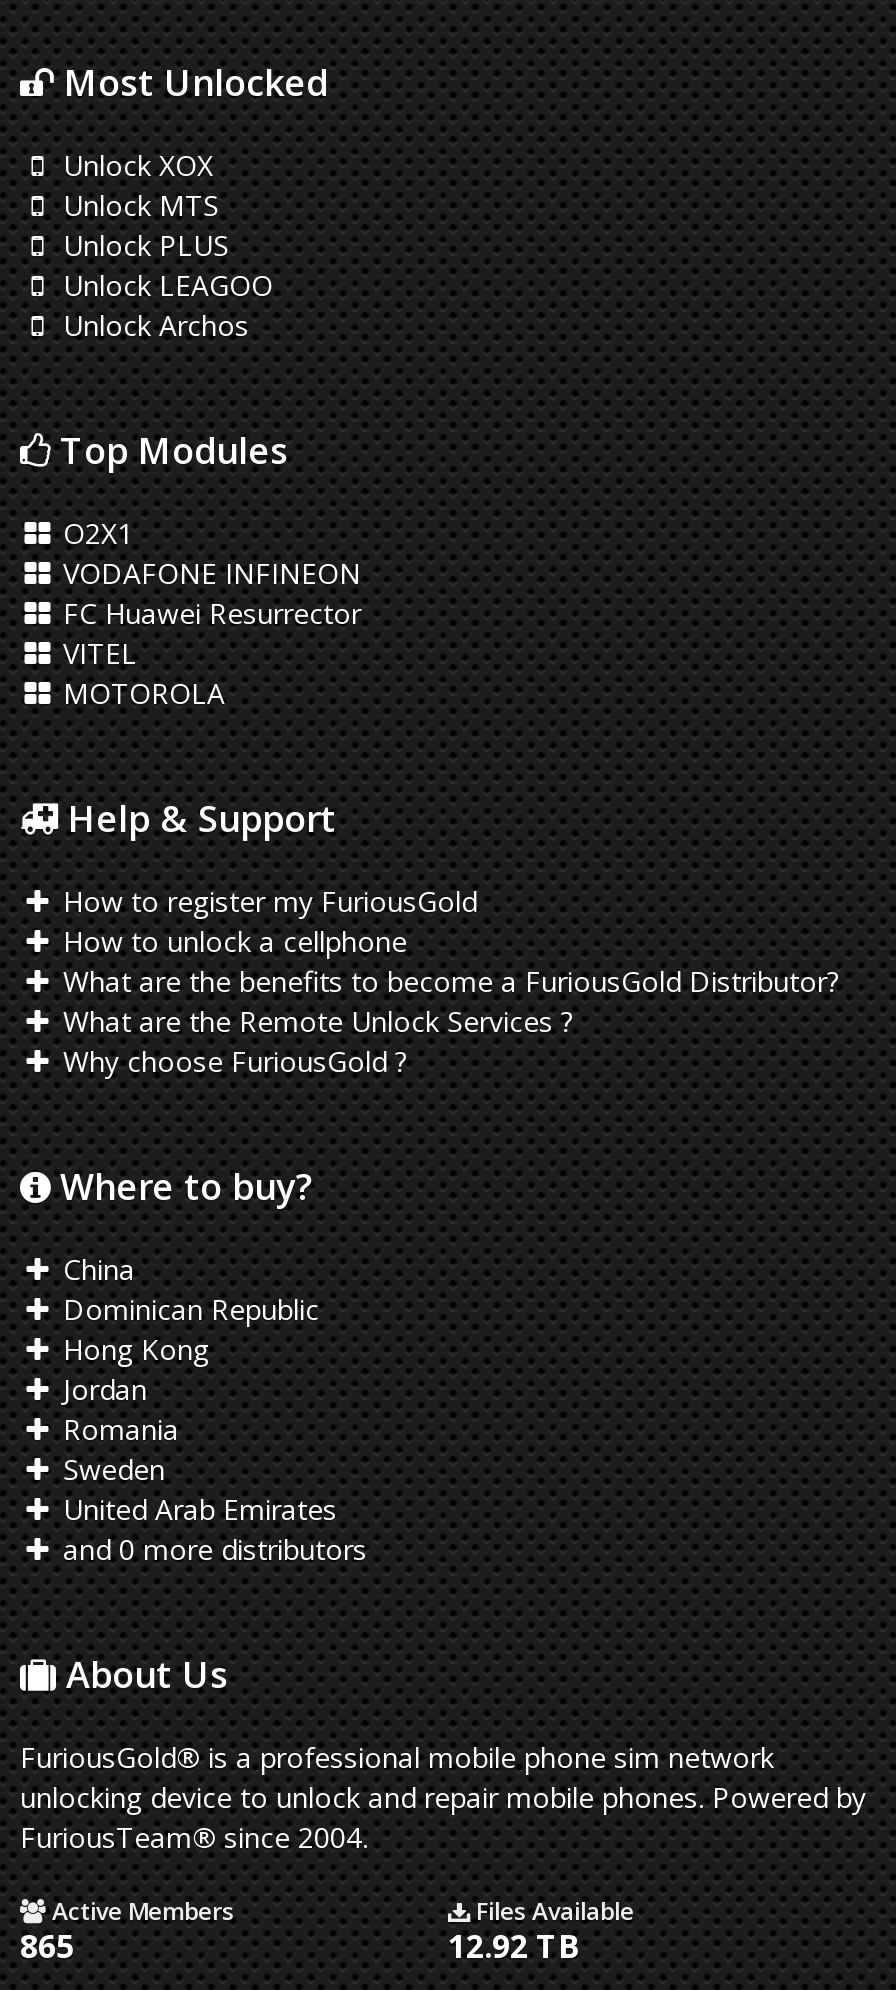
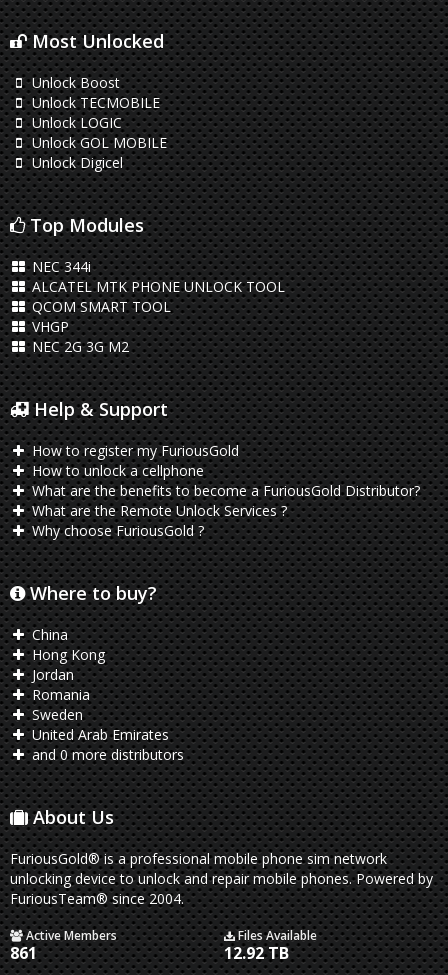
[55,146,273,344] Unlock XOX | Unlock MTS | Unlock PLUS | Unlock LEAGOO | Unlock Archos -> [27,73,166,172] Unlock Boost | Unlock TECMOBILE | Unlock LOGIC | Unlock GOL MOBILE | Unlock Digicel
[55,514,361,712] O2X1 | VODAFONE INFINEON | FC Huawei Resurrector | VITEL | MOTOROLA -> [27,257,284,356] NEC 344i | ALCATEL MTK PHONE UNLOCK TOOL | QCOM SMART TOOL | VHGP | NEC 2G 3G M2
[55,1290,319,1328] Dominican Republic -> none
[20,1924,74,1968] 865 -> [10,942,37,964] 861

